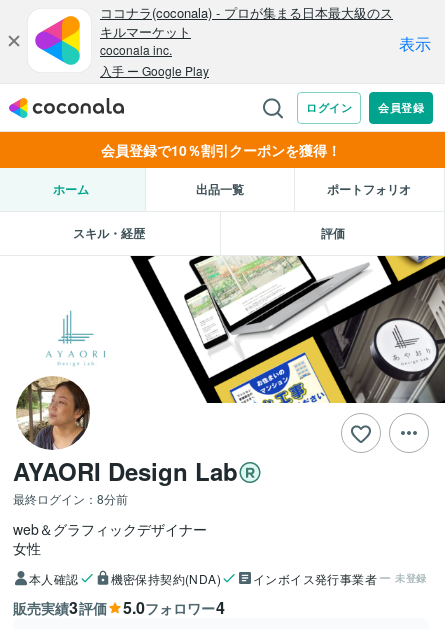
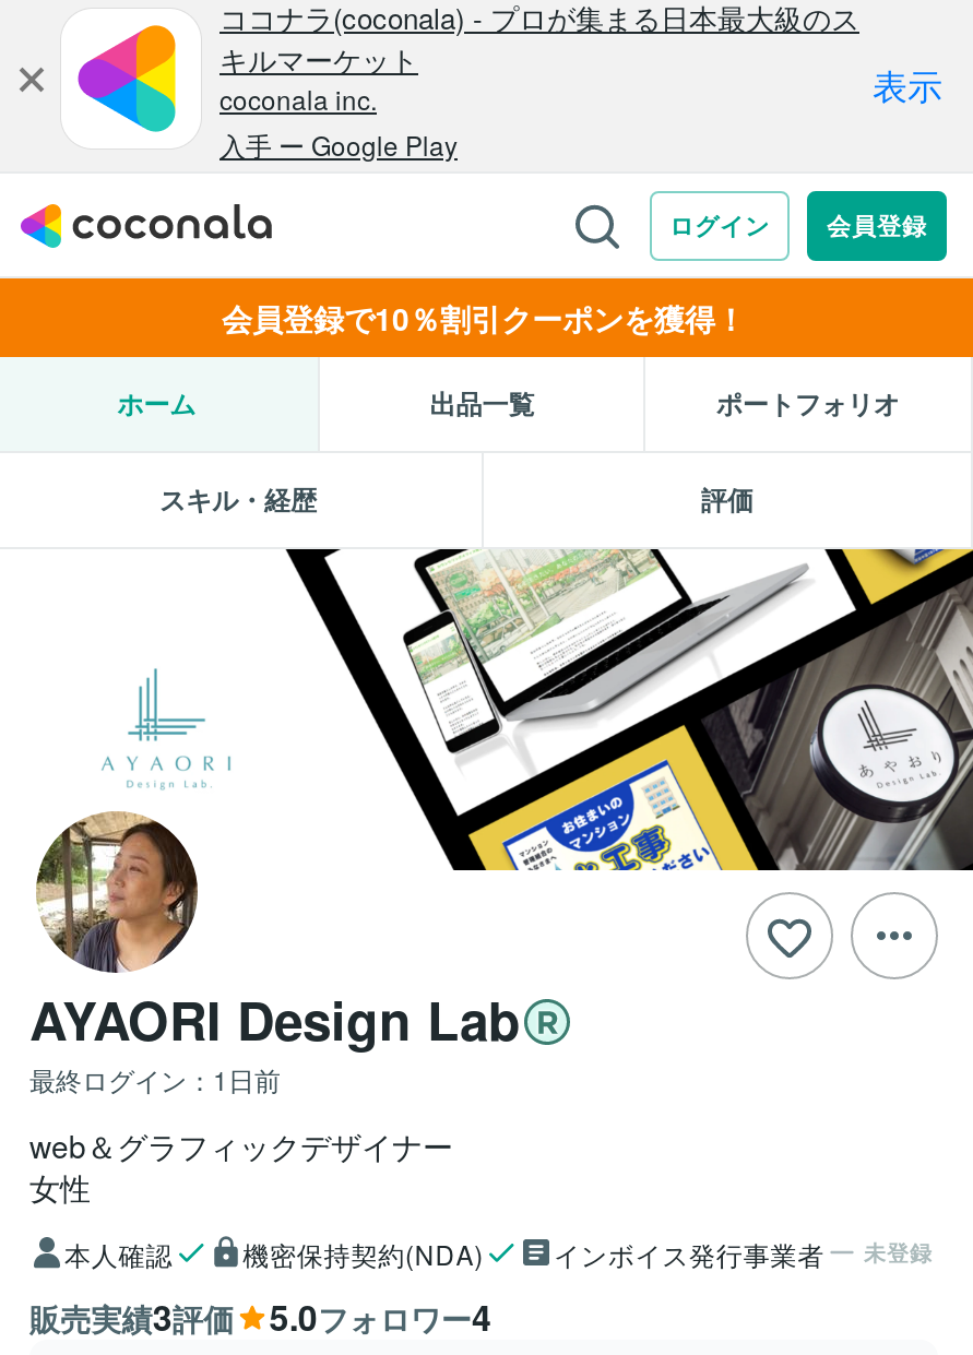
[13,490,128,507] 最終ログイン：8分前 -> [29,1060,281,1097] 最終ログイン：1日前

